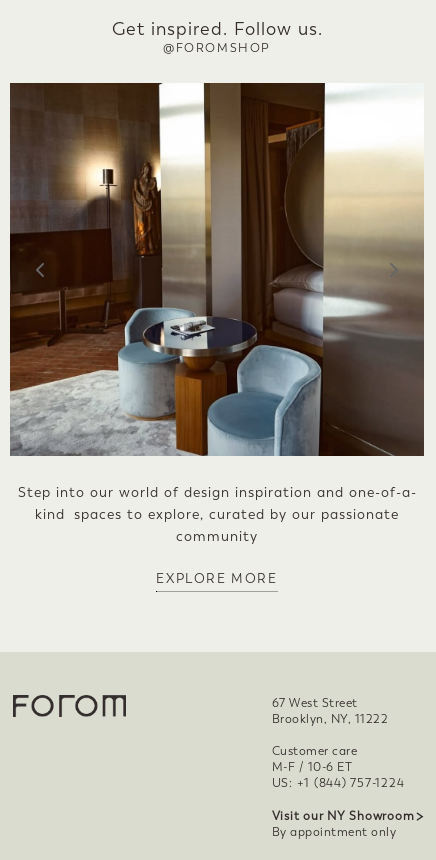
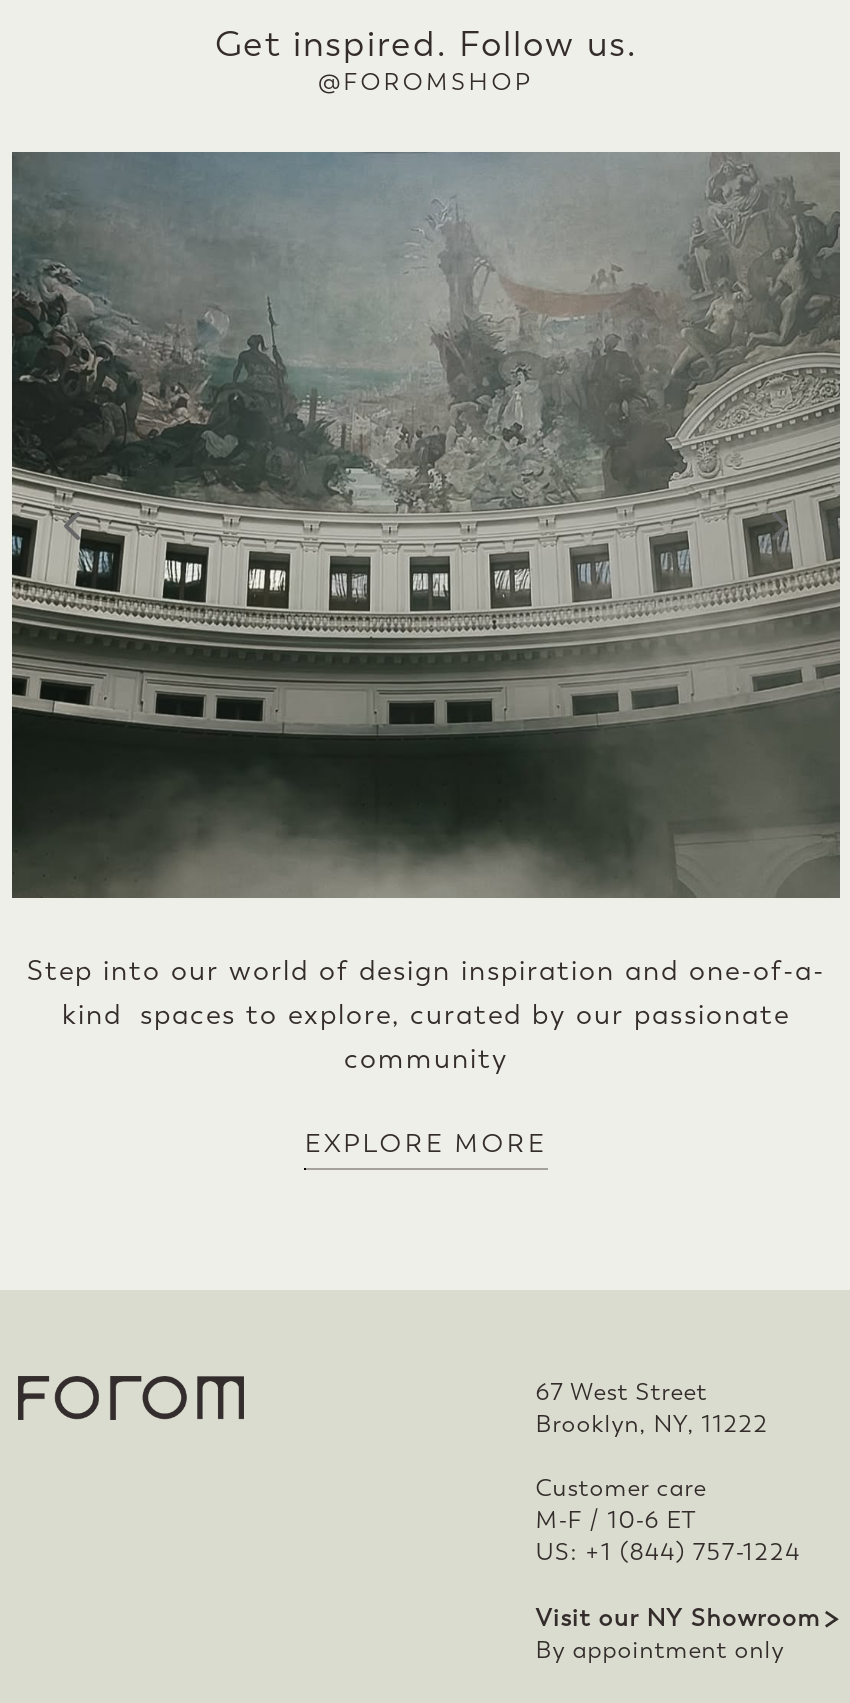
[9,82,424,456] [image] -> [10,150,842,900] [image]

